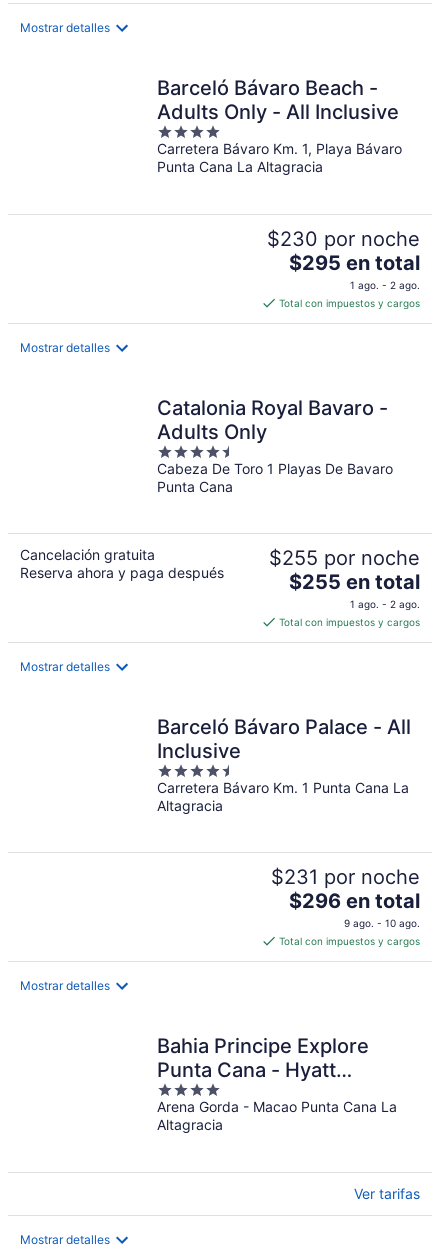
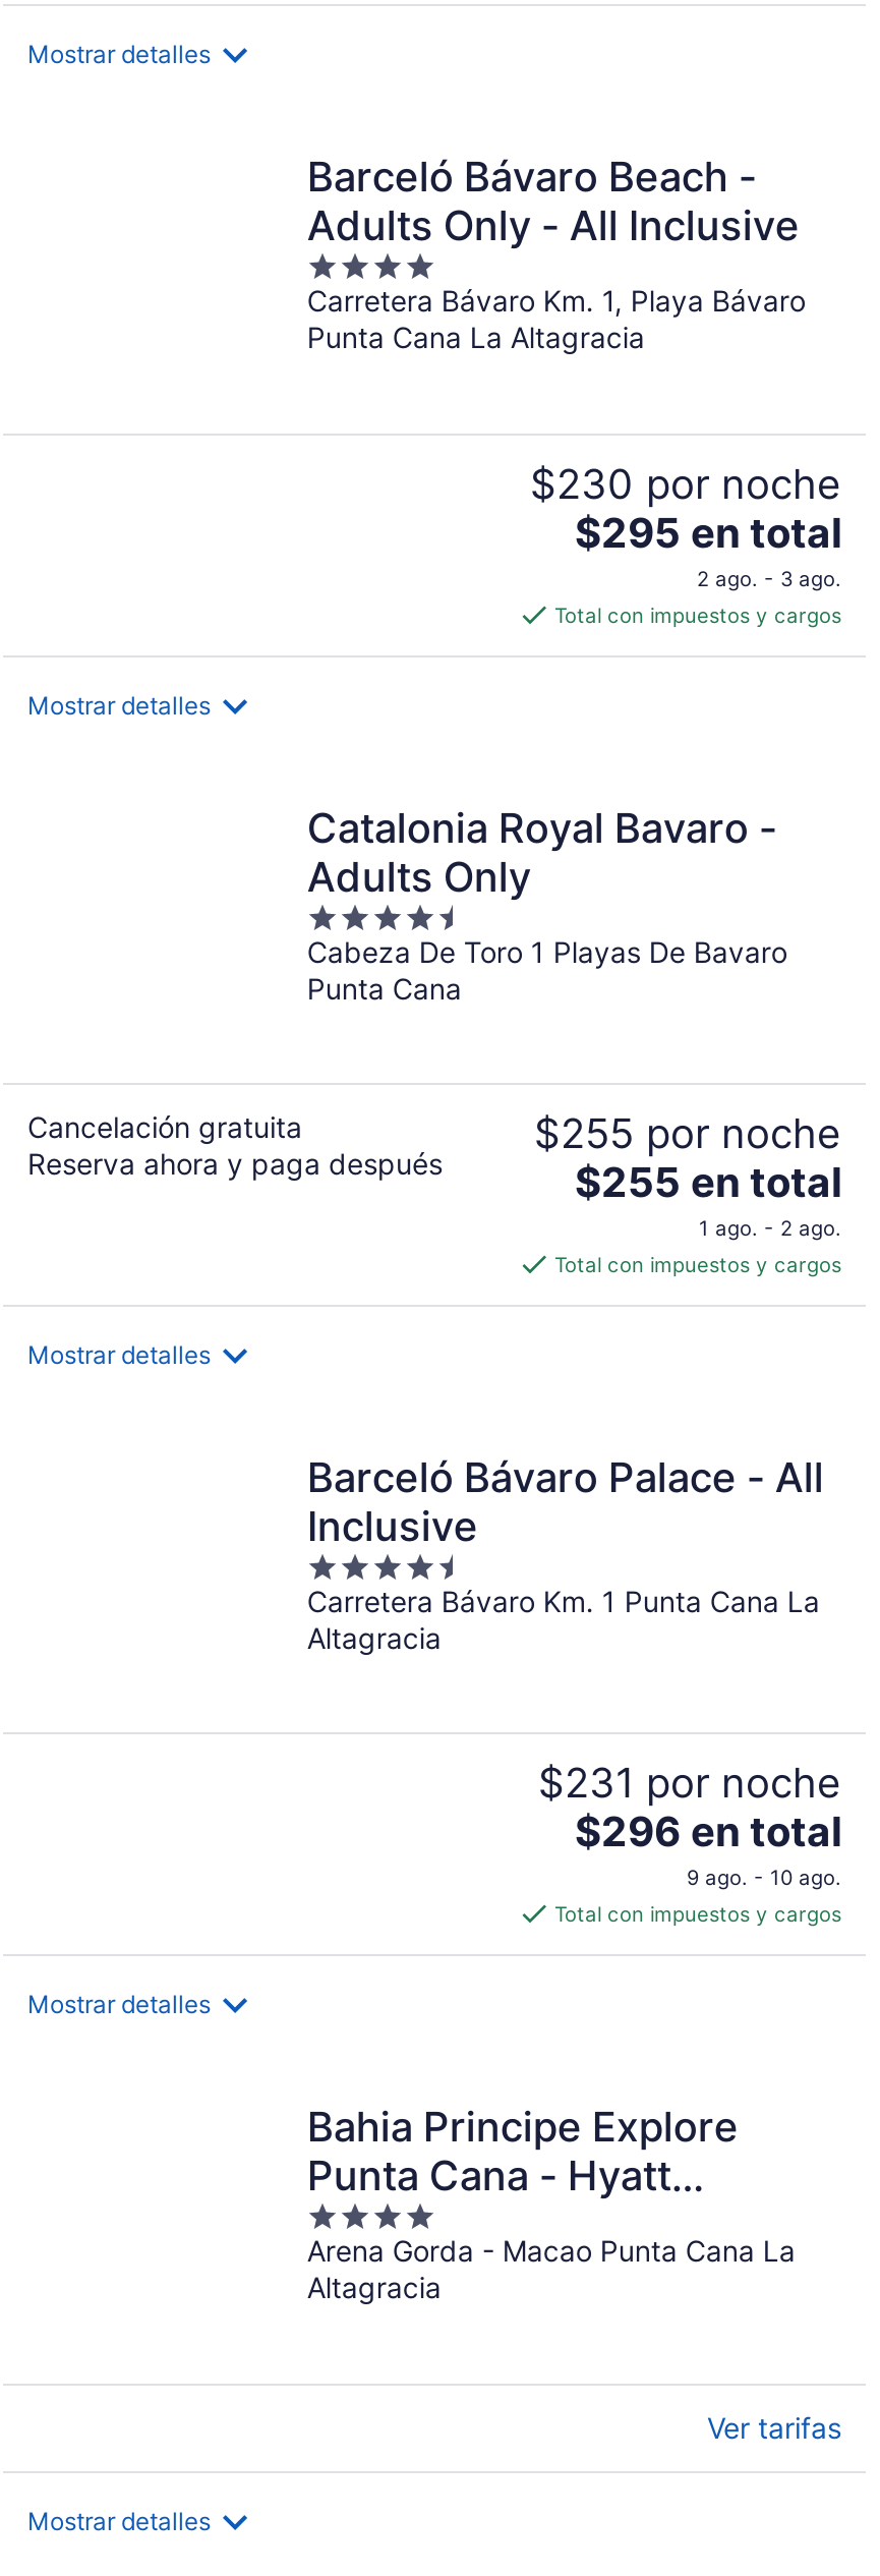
[350,279,420,291] 1 ago. - 2 ago. -> [697,565,841,589] 2 ago. - 3 ago.

